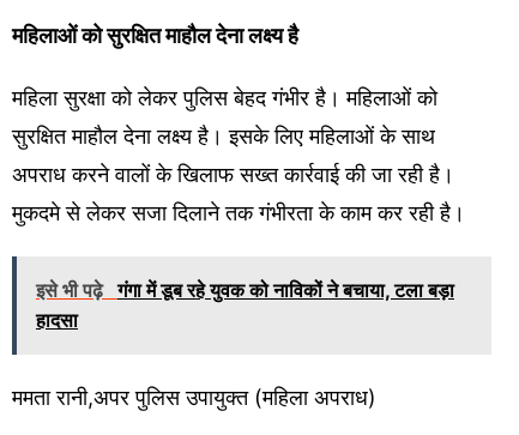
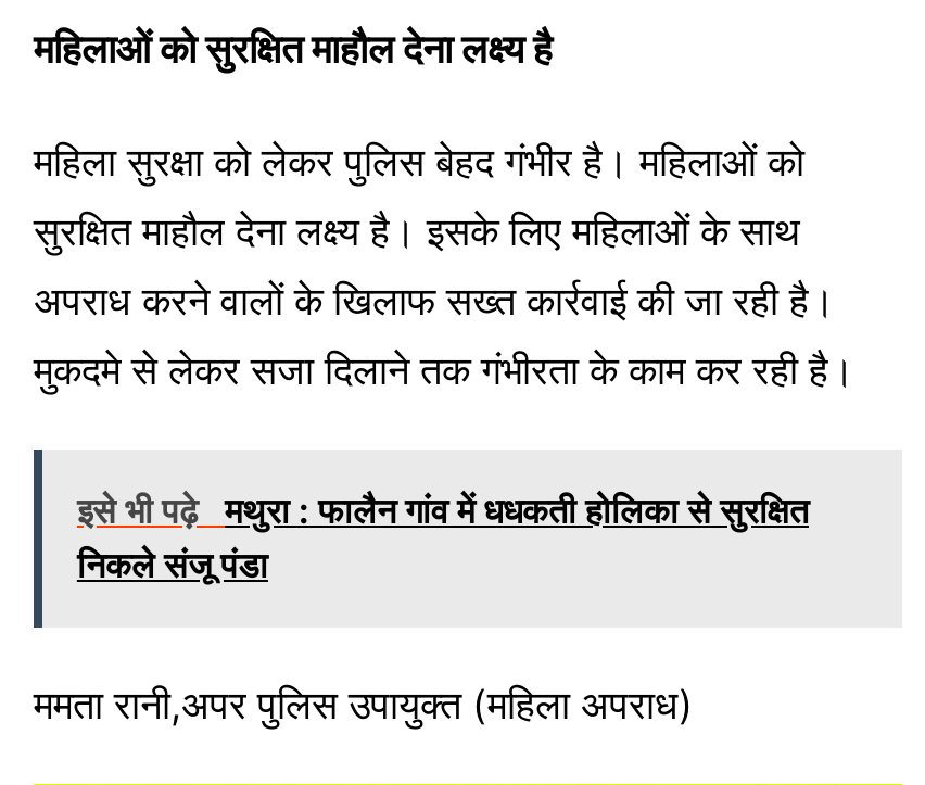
[36,277,454,331] इसे भी पढ़े गंगा में डूब रहे युवक को नाविकों ने बचाया, टला बड़ा | हादसा -> [77,489,809,586] इसे भी पढ़े मथुरा : फालैन गांव में धधकती होलिका से सुरक्षित | निकले संजू पंडा

